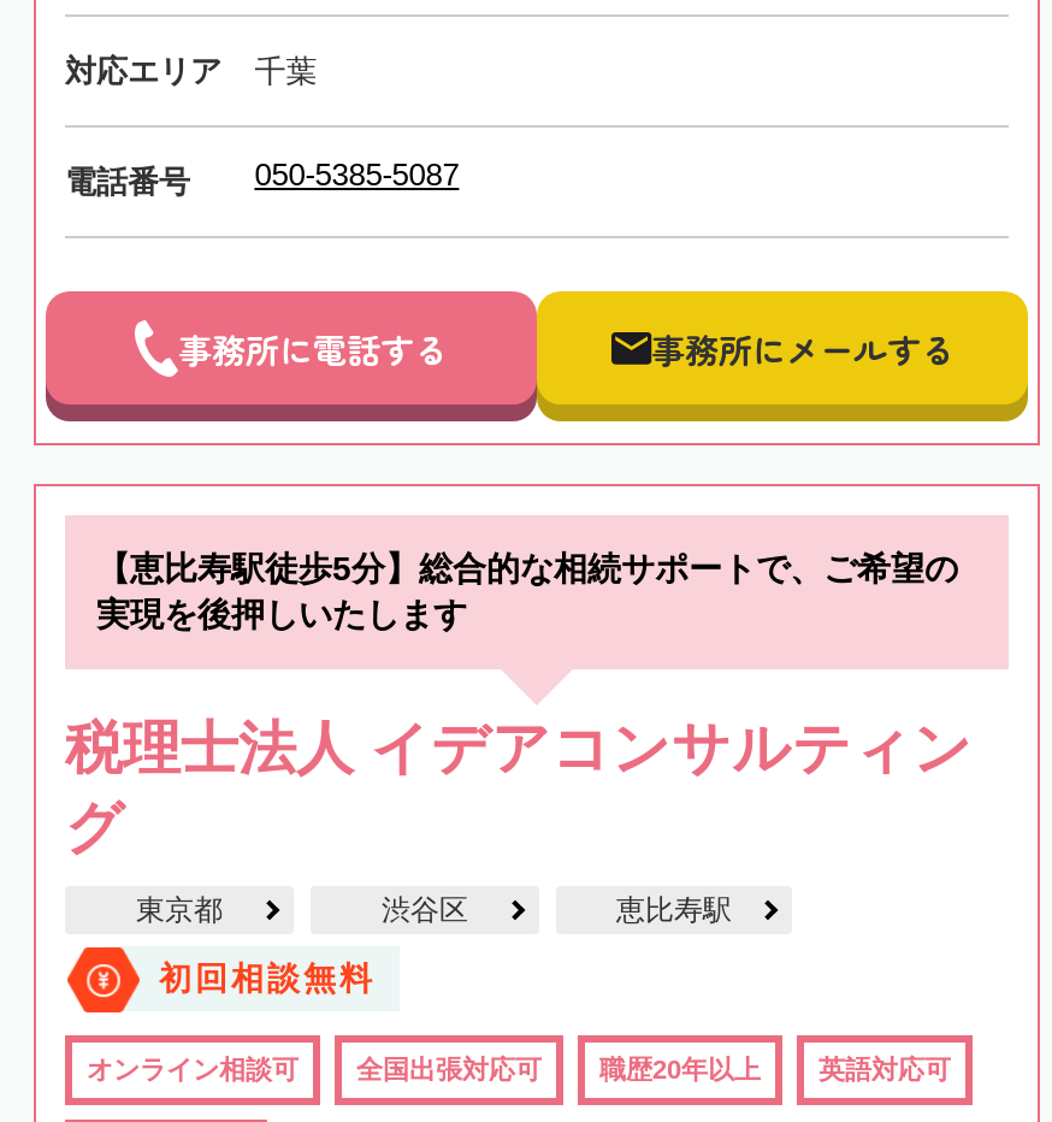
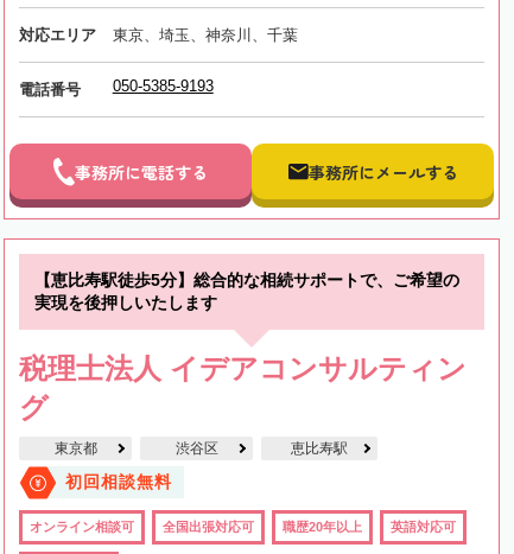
[254,53,317,89] 千葉 -> [112,26,298,44] 東京、埼玉、神奈川、千葉
[65,157,459,200] 電話番号 050-5385-5087 -> [19,77,213,99] 電話番号 050-5385-9193

